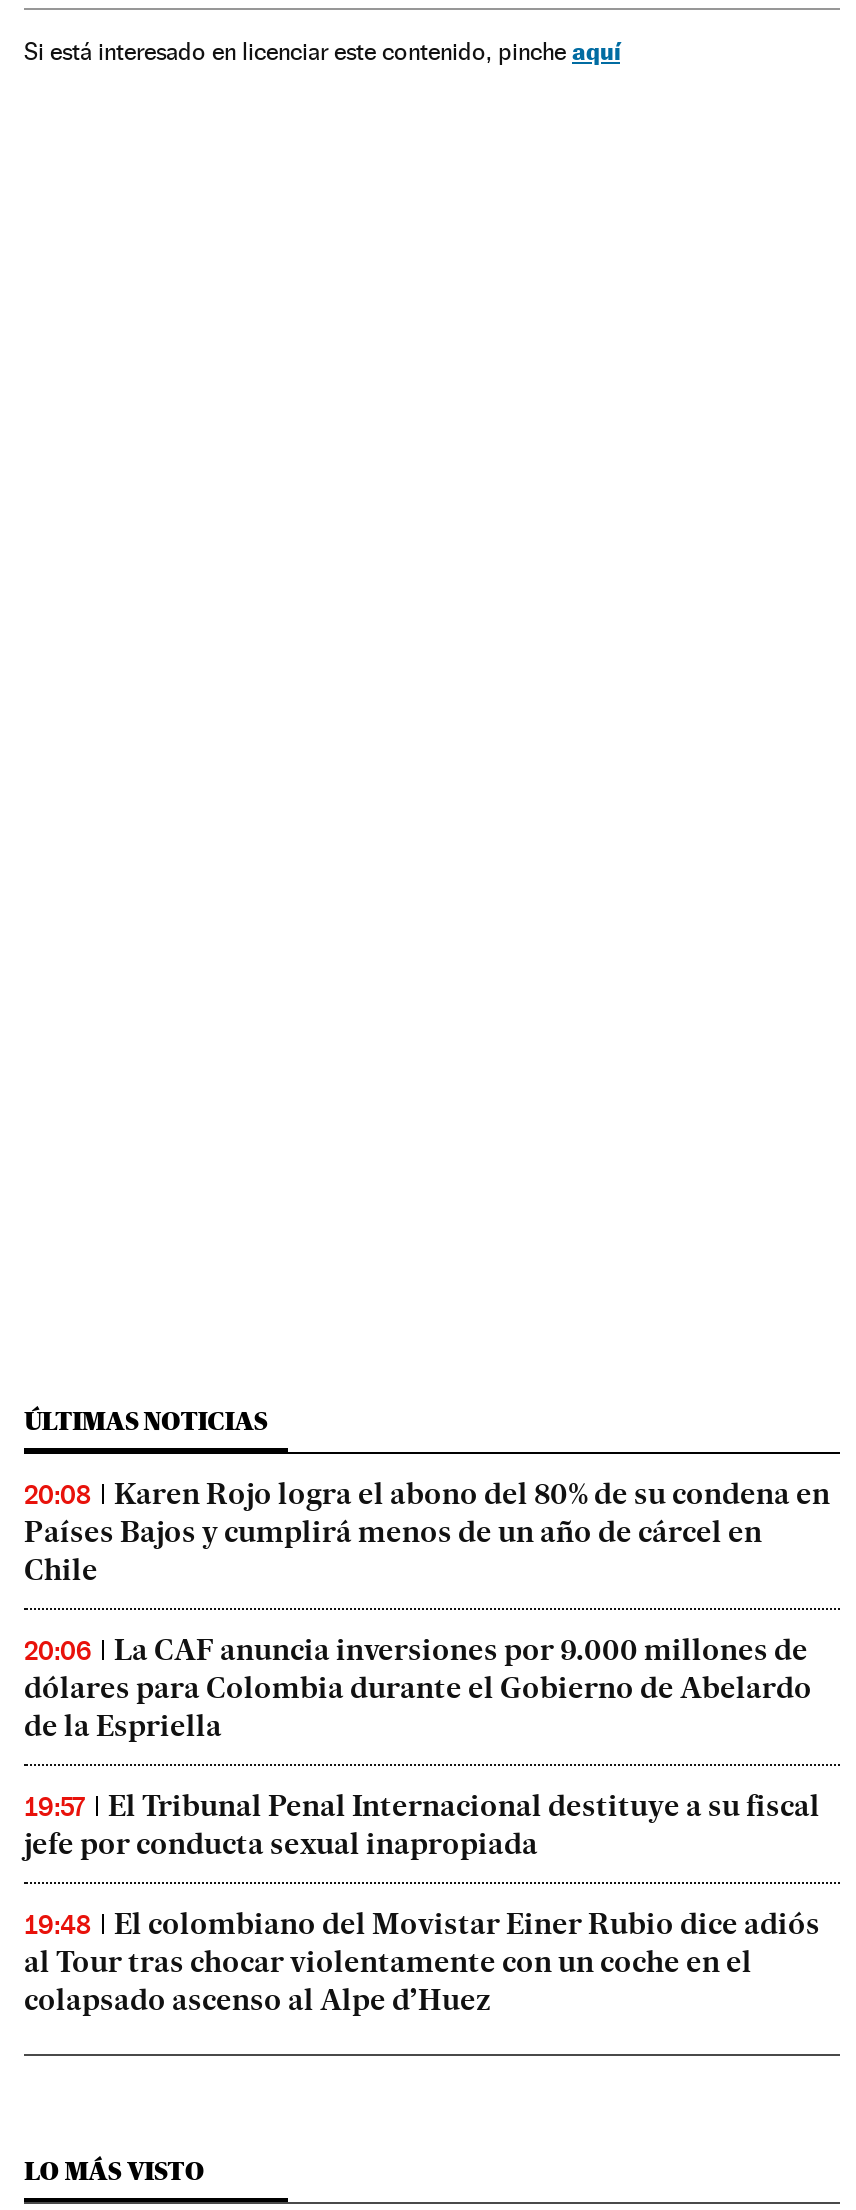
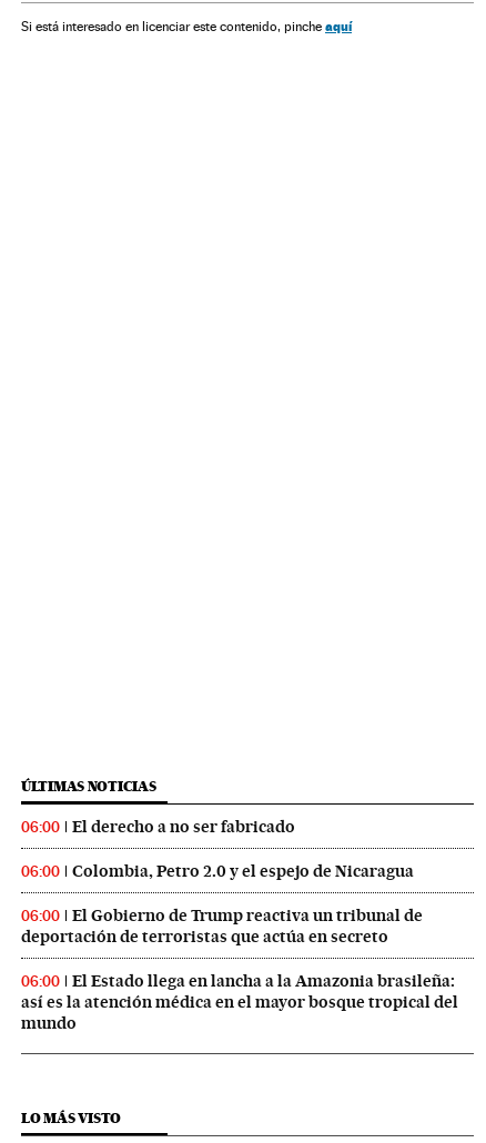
[24,1476,830,1588] 20:08 | Karen Rojo logra el abono del 80% de su condena en | Países Bajos y cumplirá menos de un año de cárcel en | Chile -> [21,817,295,836] 06:00 | El derecho a no ser fabricado
[24,1632,812,1744] 20:06 | La CAF anuncia inversiones por 9.000 millones de | dólares para Colombia durante el Gobierno de Abelardo | de la Espriella -> [21,861,414,881] 06:00 | Colombia, Petro 2.0 y el espejo de Nicaragua
[24,1788,820,1862] 19:57 | El Tribunal Penal Internacional destituye a su fiscal | jefe por conducta sexual inapropiada -> [21,905,423,946] 06:00 | El Gobierno de Trump reactiva un tribunal de | deportación de terroristas que actúa en secreto
[24,1906,820,2018] 19:48 | El colombiano del Movistar Einer Rubio dice adiós | al Tour tras chocar violentamente con un coche en el | colapsado ascenso al Alpe d’Huez -> [21,971,458,1033] 06:00 | El Estado llega en lancha a la Amazonia brasileña: | así es la atención médica en el mayor bosque tropical del | mundo

